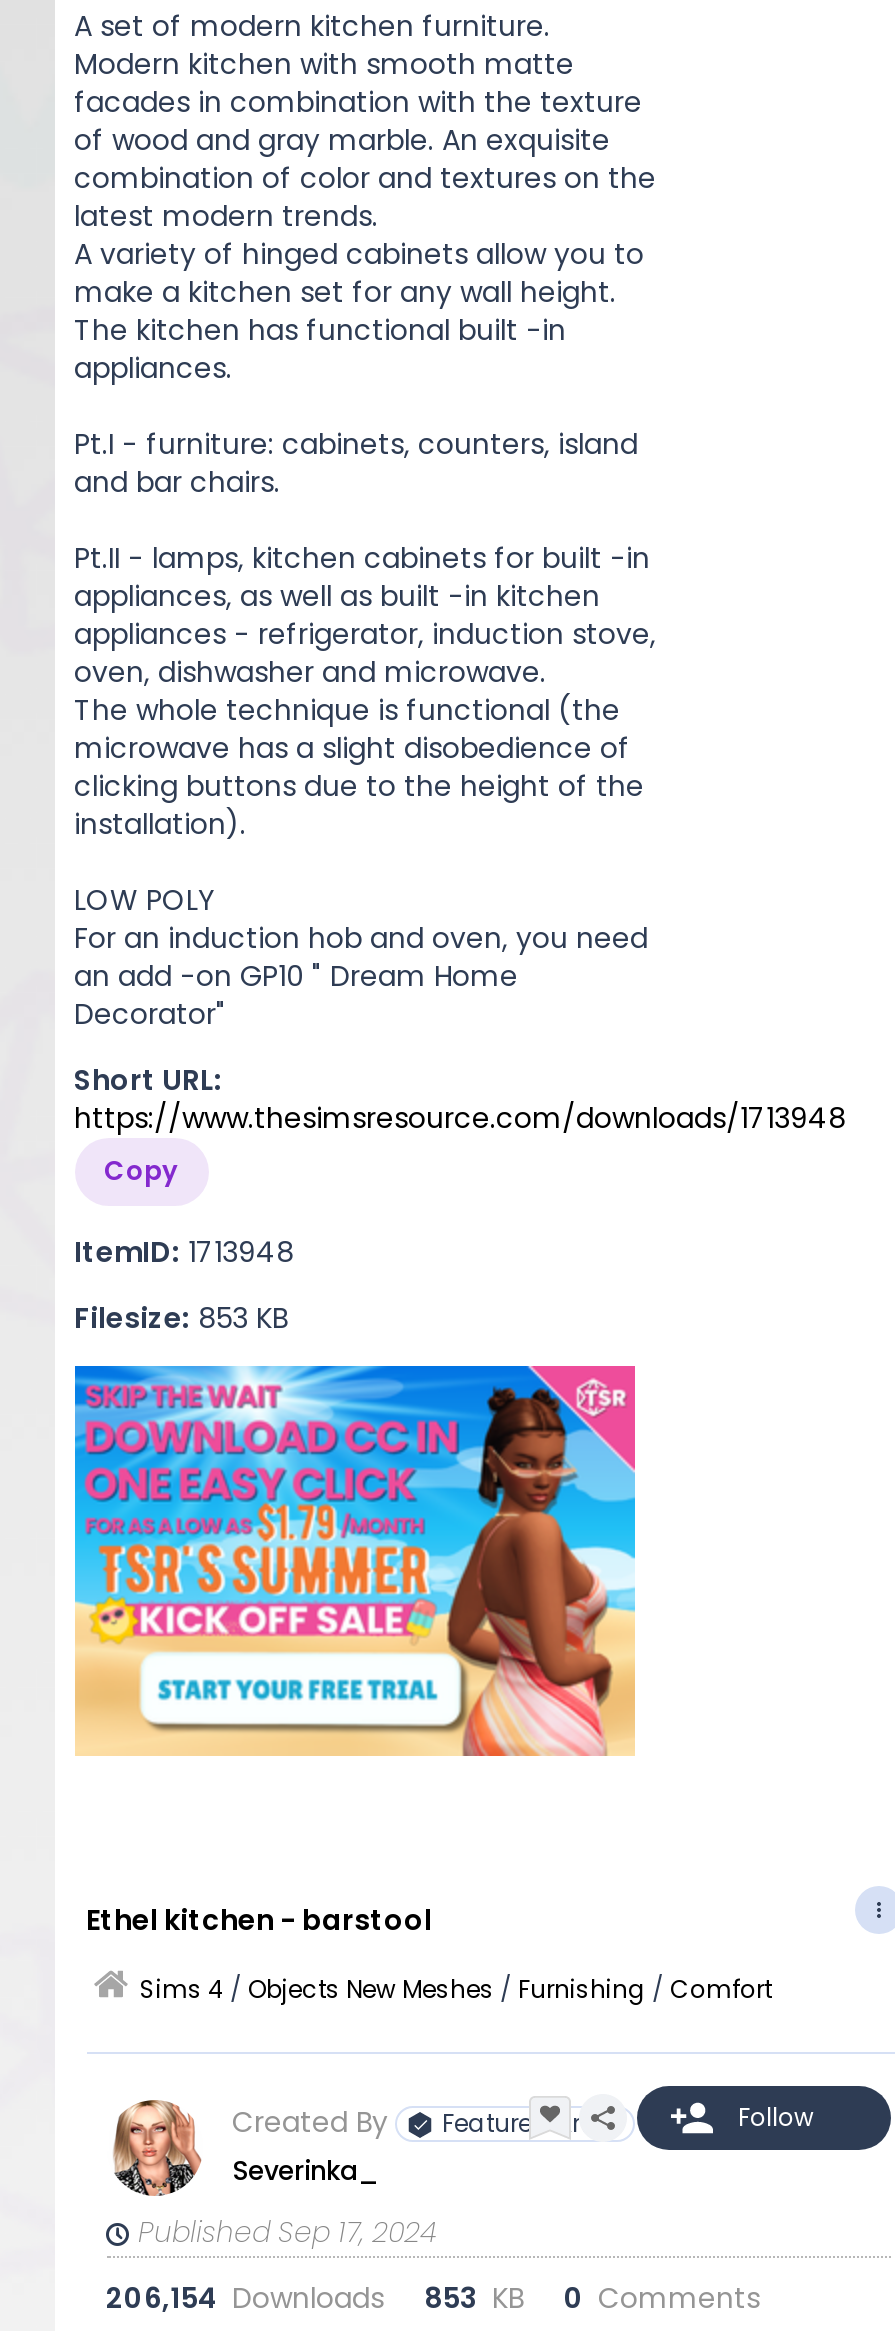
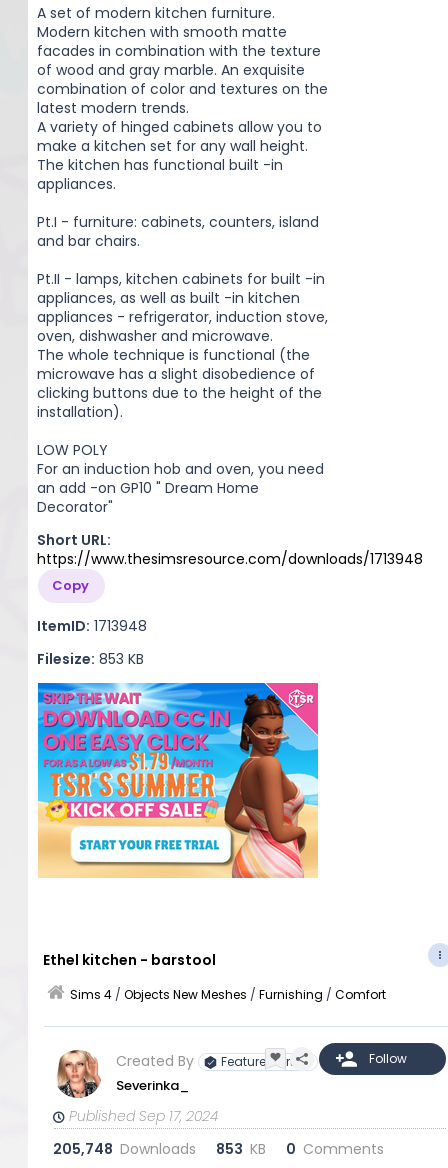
[106,2278,760,2318] 206,154 Downloads 853 KB 0 Comments -> [53,1139,384,1159] 205,748 Downloads 853 KB 0 Comments

